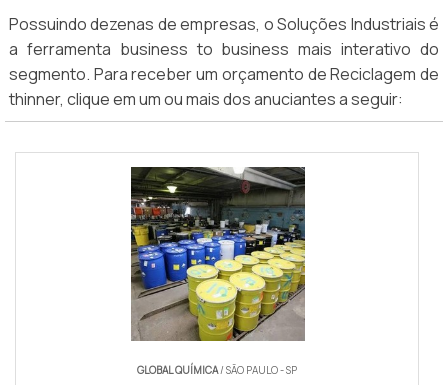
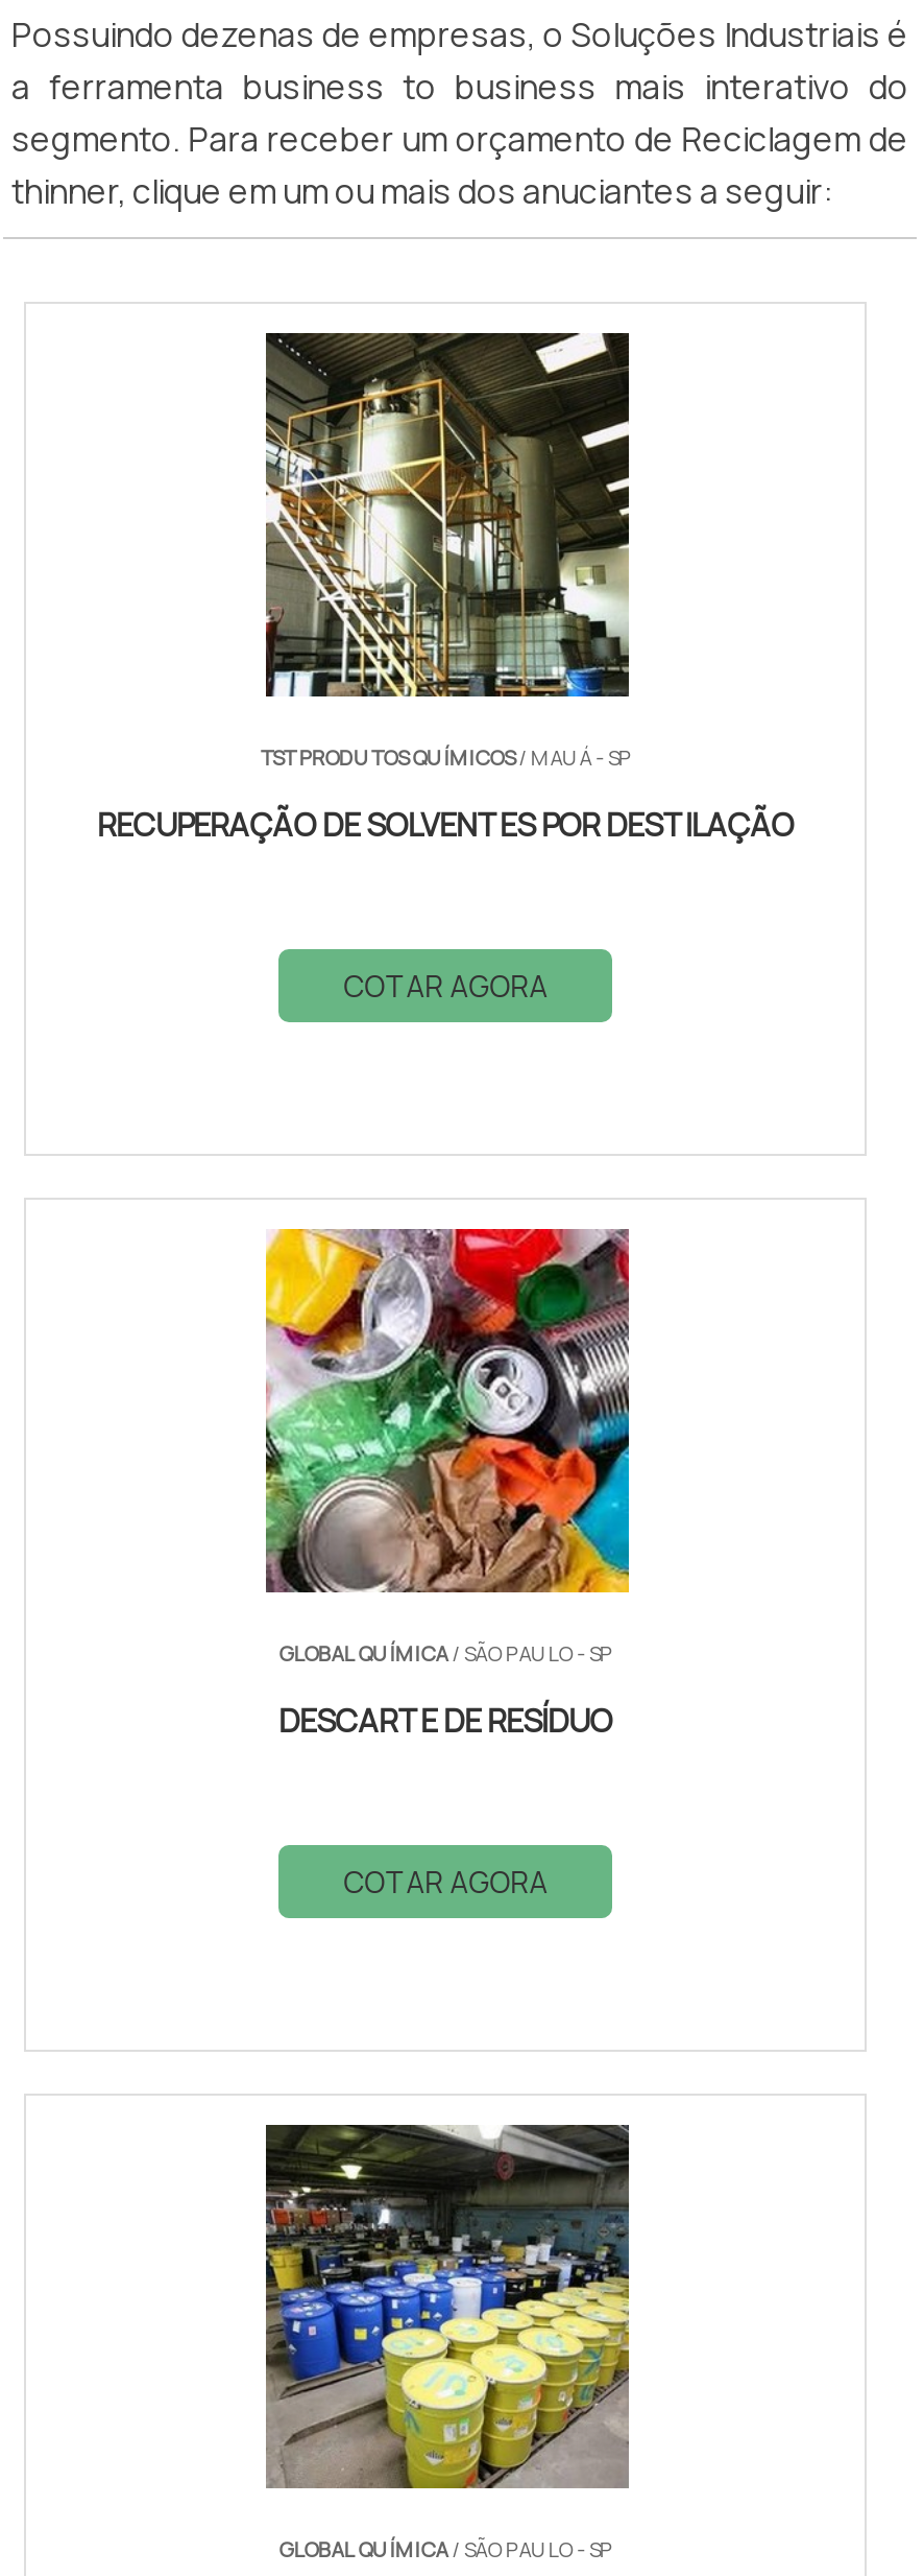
none -> [97,331,794,846] [image] | TST PRODUTOS QUÍMICOS/ MAUÁ - SP | RECUPERAÇÃO DE SOLVENTES POR DESTILAÇÃO
none -> [264,1227,631,1742] [image] | GLOBAL QUÍMICA / SÃO PAULO - SP | DESCARTE DE RESÍDUO
none -> [343,965,548,1005] COTAR AGORA
none -> [343,1861,548,1901] COTAR AGORA

